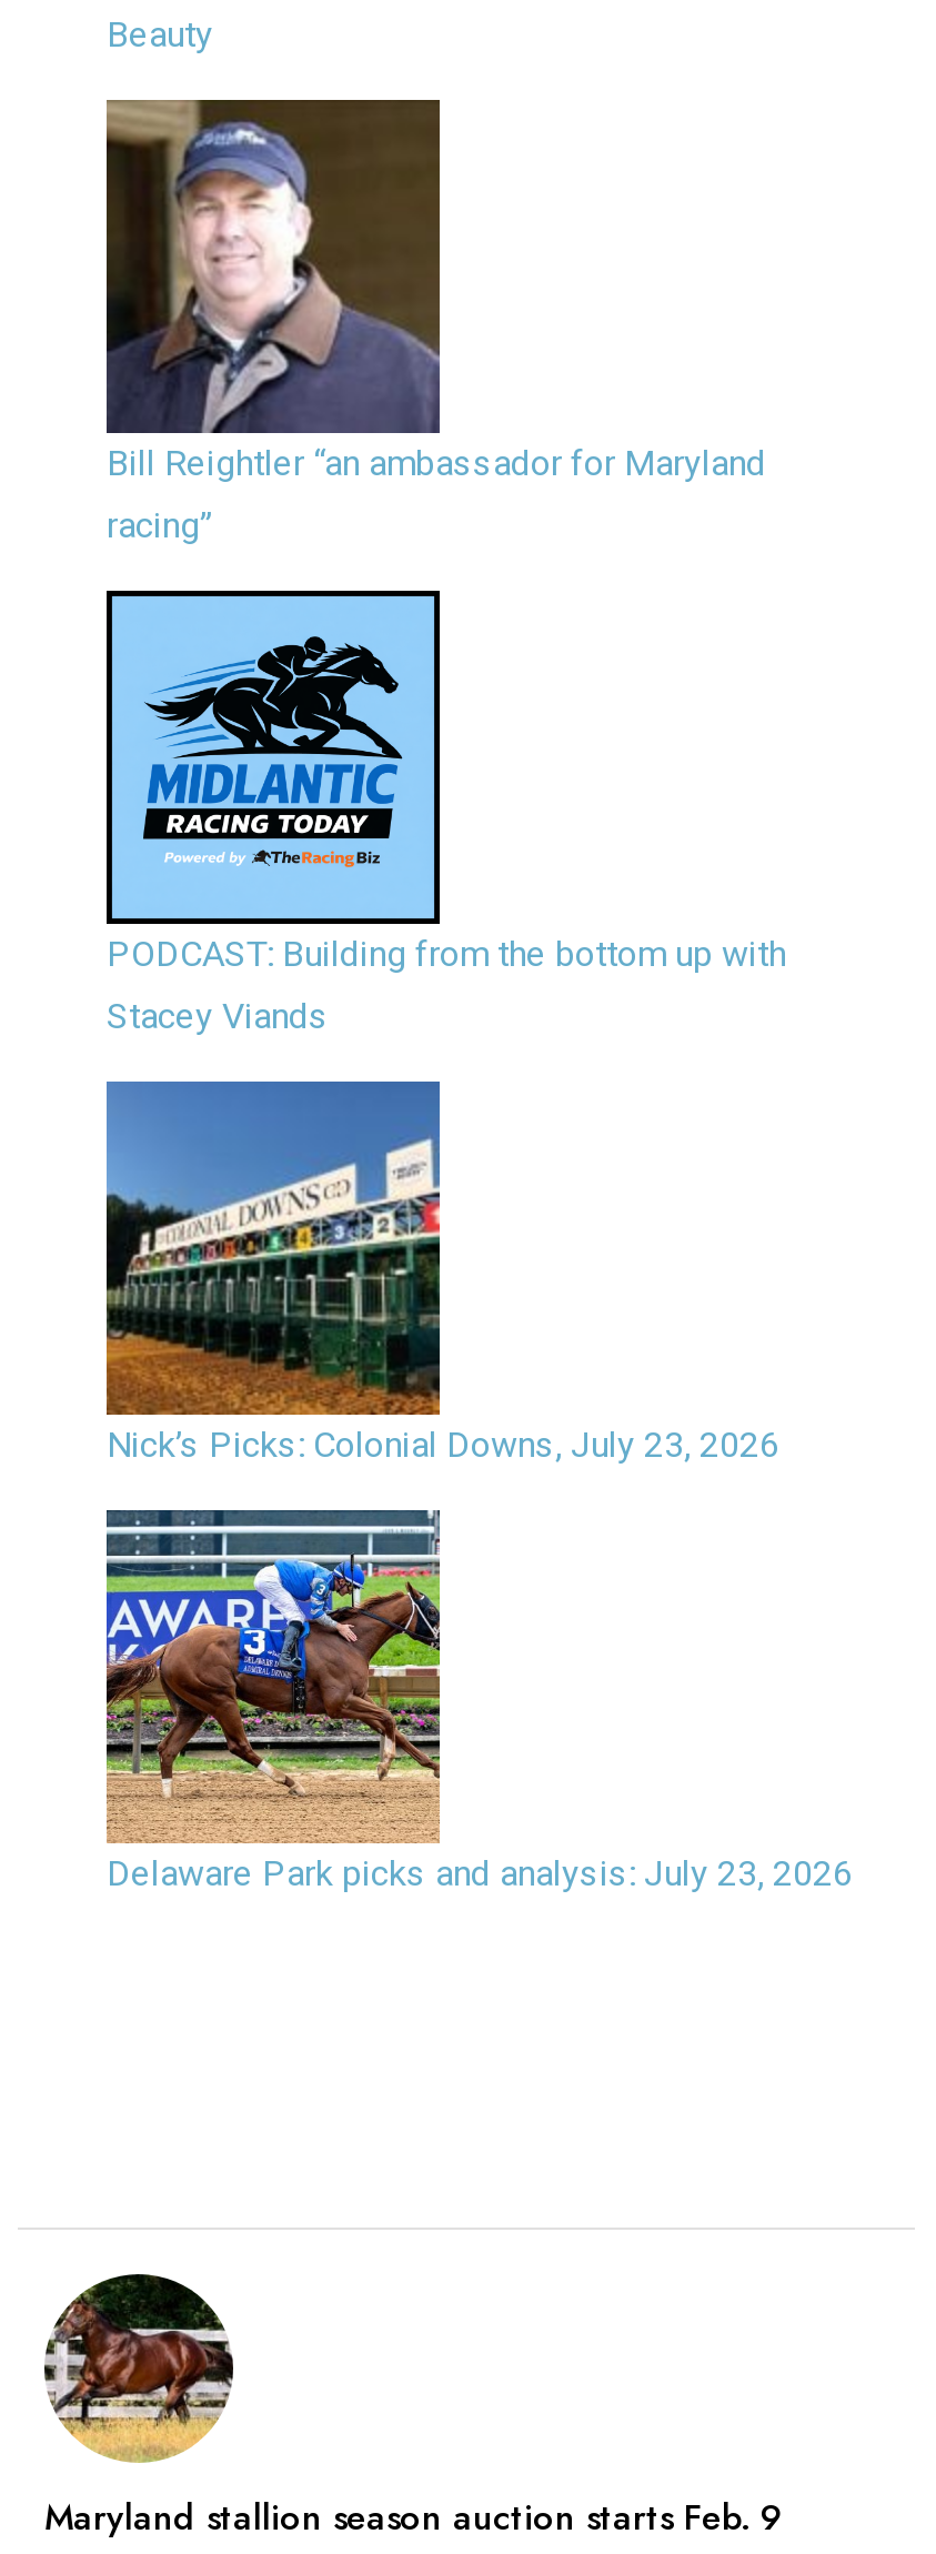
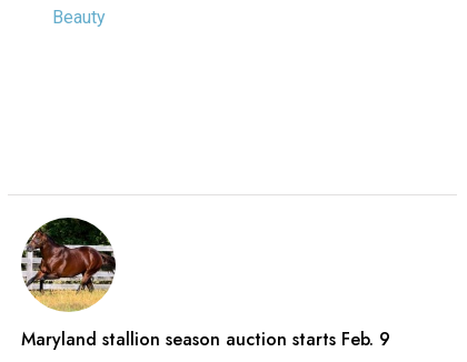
[104,98,766,547] [image] | Bill Reightler “an ambassador for Maryland | racing” -> none
[104,589,786,1038] [image] | PODCAST: Building from the bottom up with | Stacey Viands -> none
[104,1079,779,1466] [image] | Nick’s Picks: Colonial Downs, July 23, 2026 -> none
[104,1508,853,1895] [image] | Delaware Park picks and analysis: July 23, 2026 -> none

